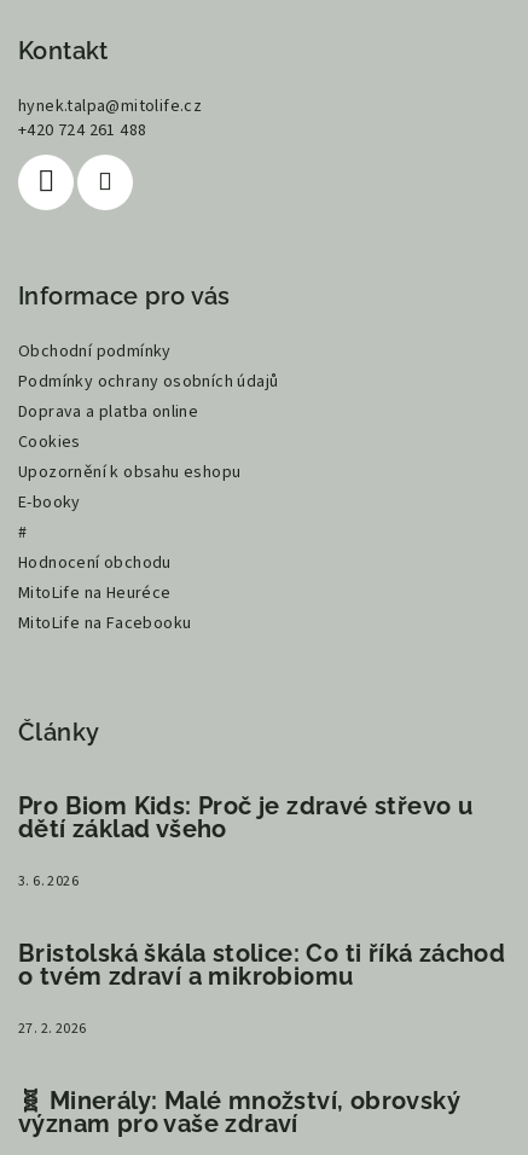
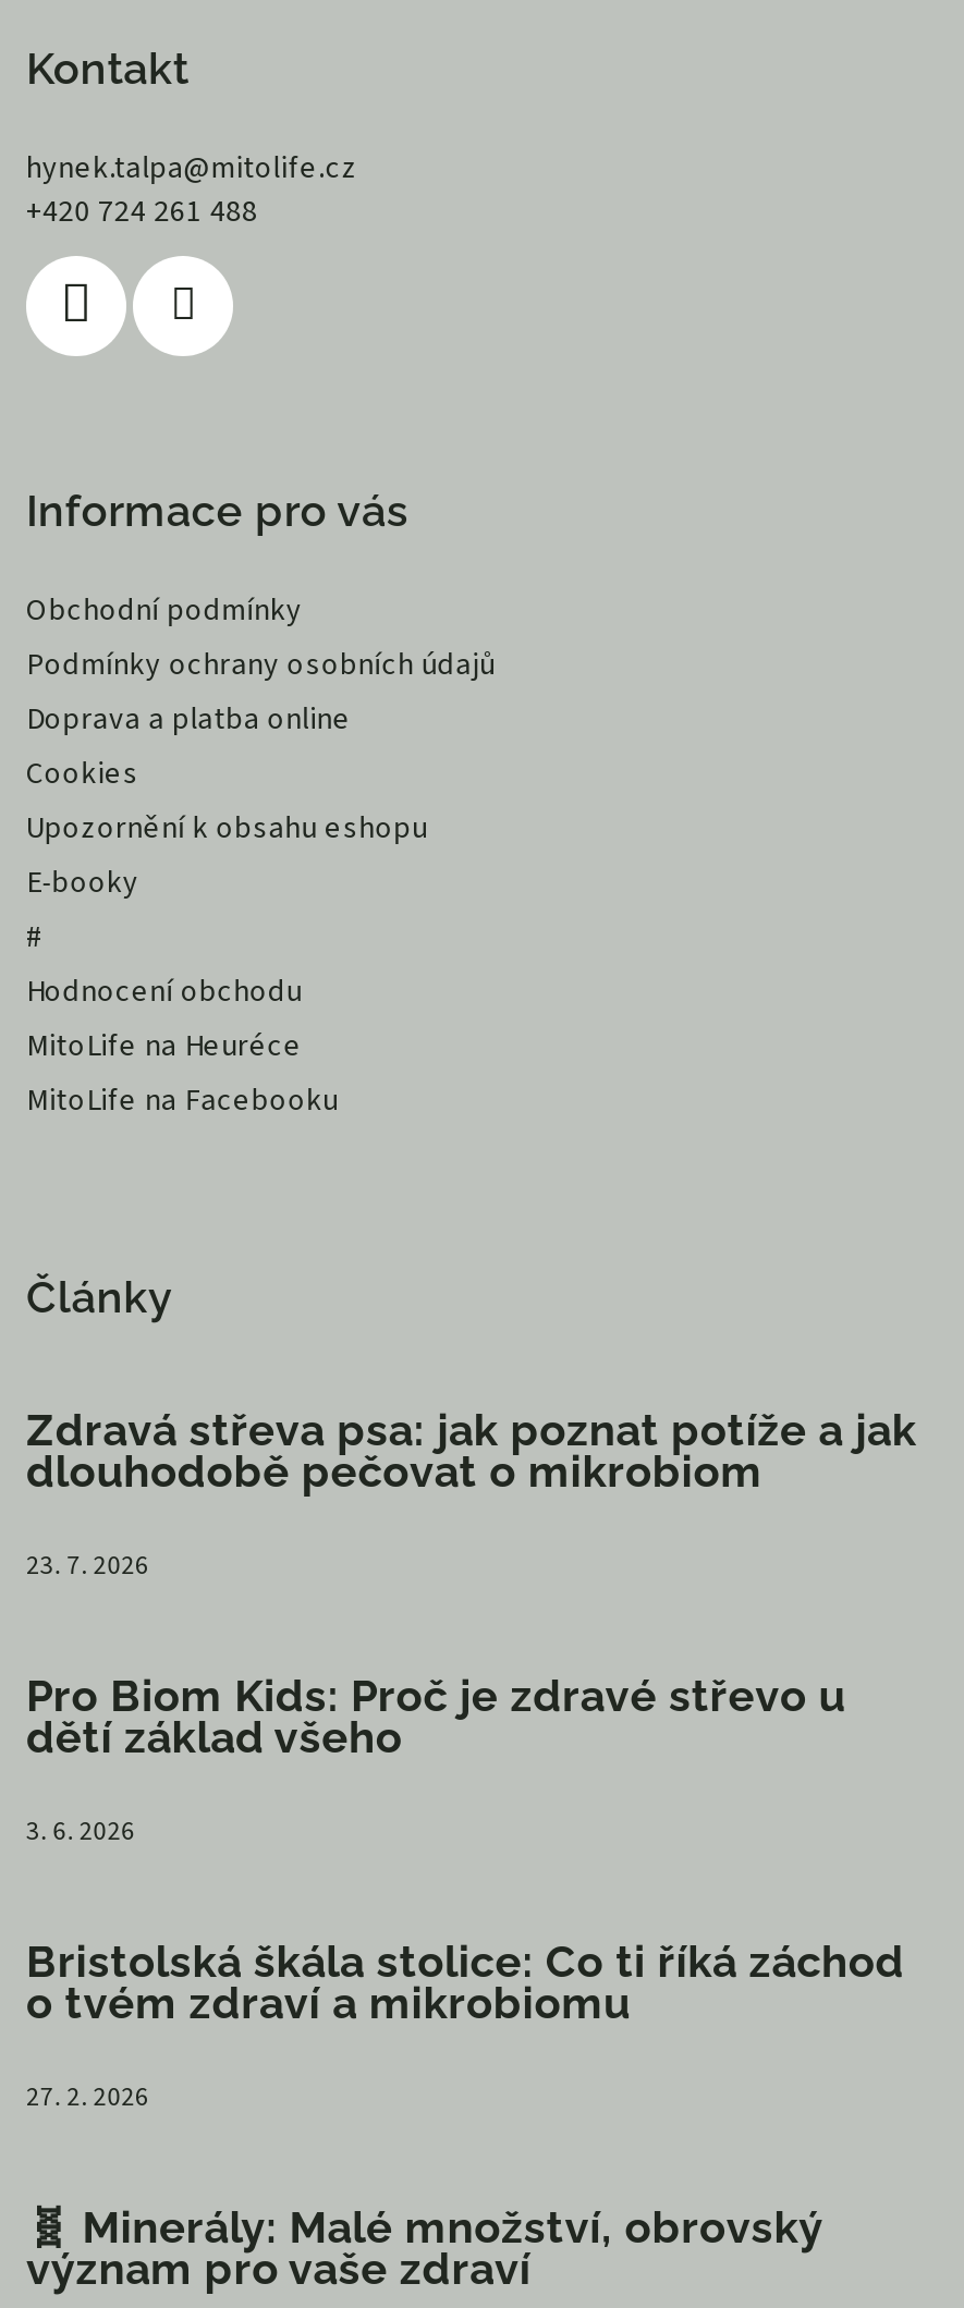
none -> [26,1405,917,1586] Zdravá střeva psa: jak poznat potíže a jak | dlouhodobě pečovat o mikrobiom | 23. 7. 2026

